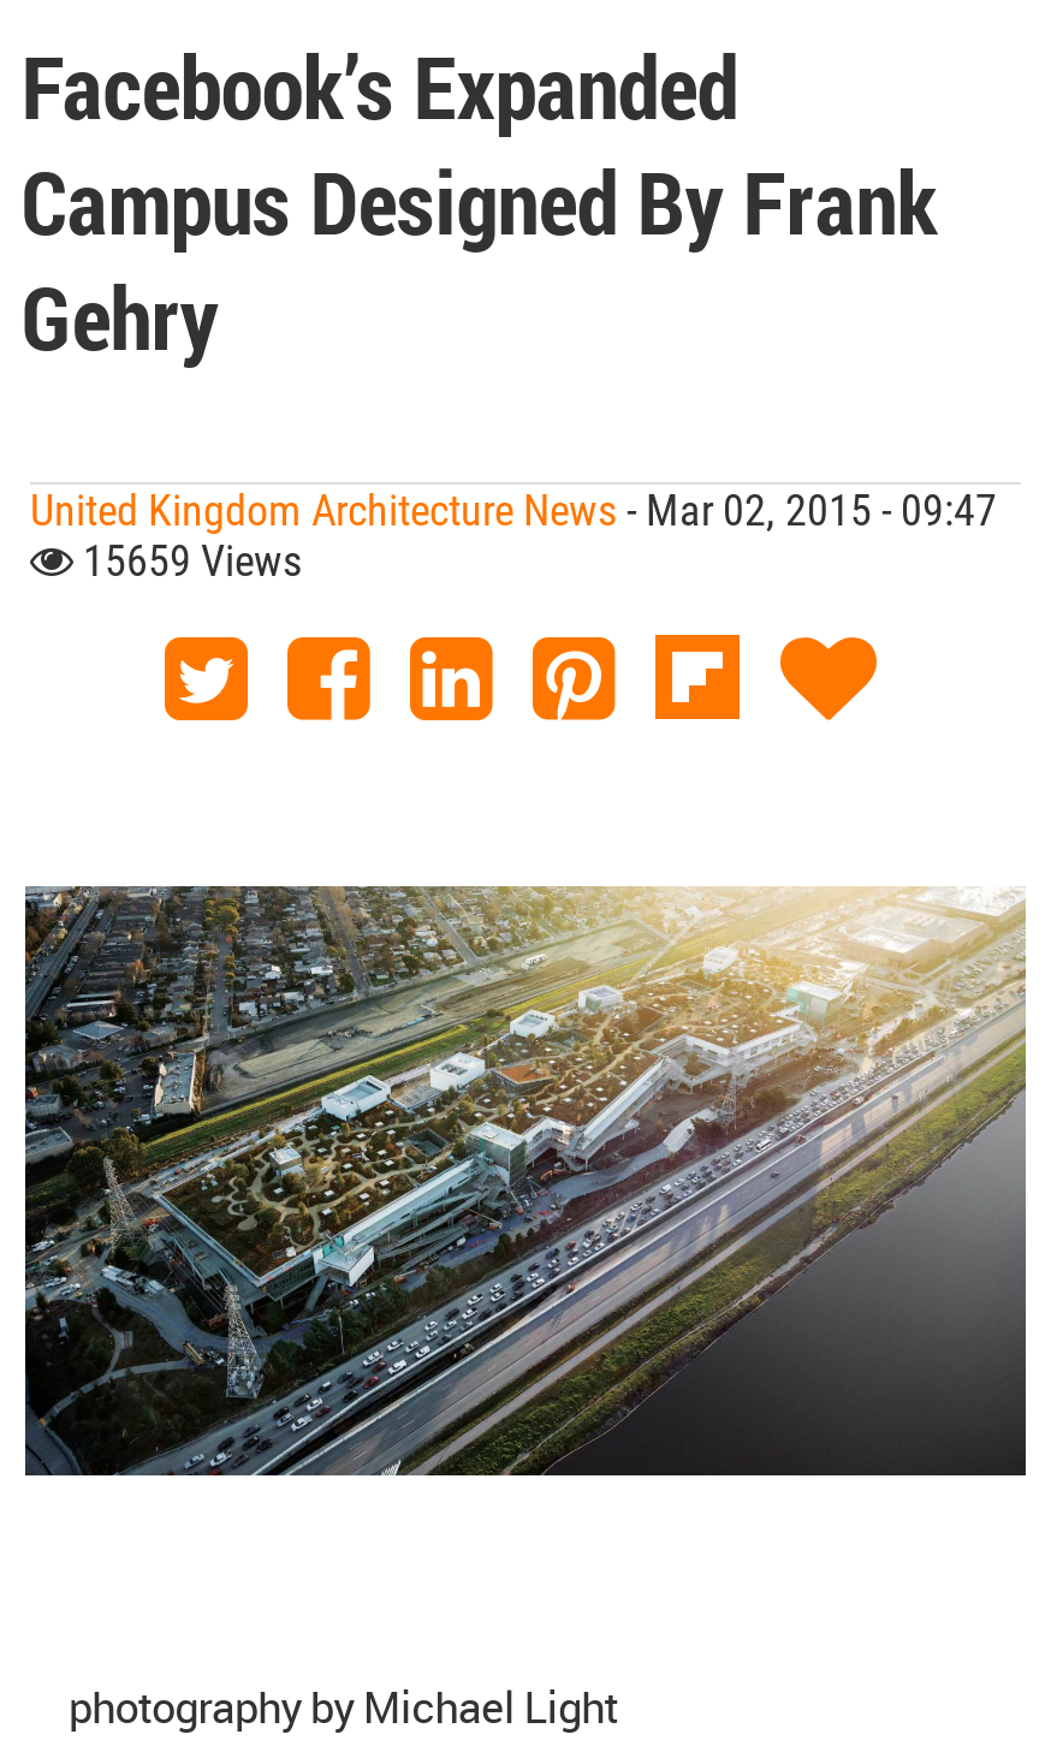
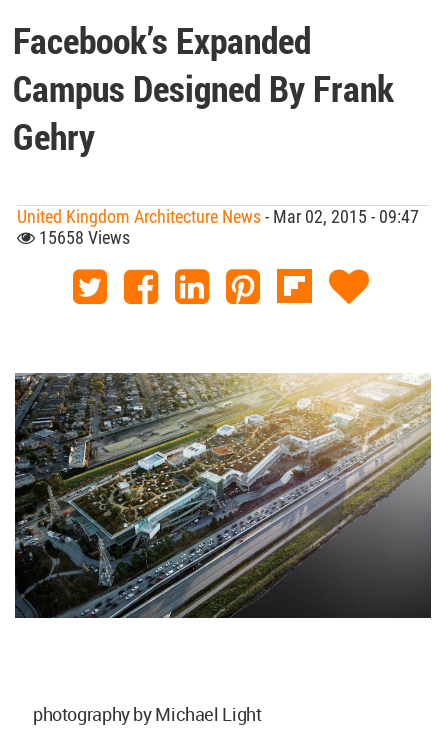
[73,535,302,586] 15659 Views -> [35,227,130,248] 15658 Views

